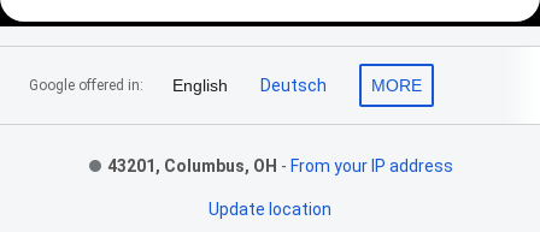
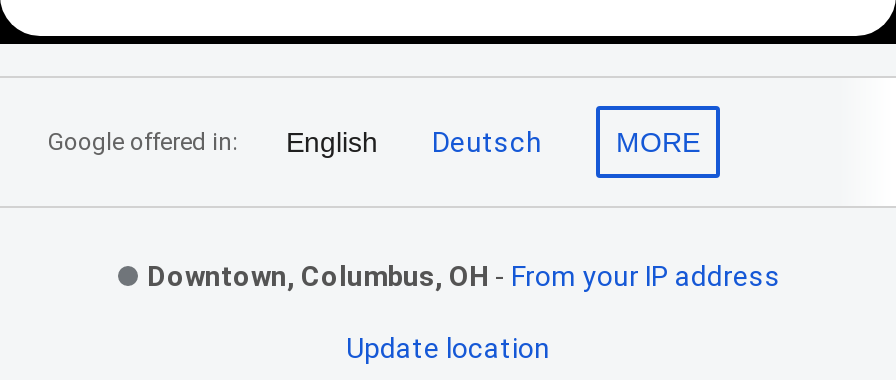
[107,156,453,176] 43201, Columbus, OH - From your IP address -> [147,260,781,292] Downtown, Columbus, OH - From your IP address

